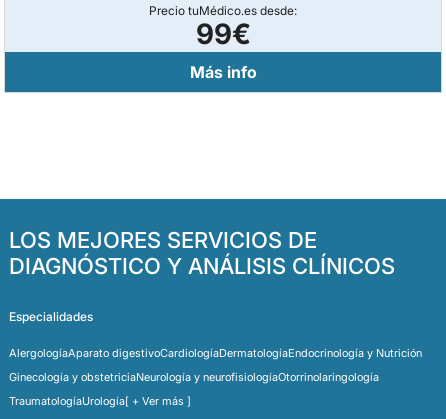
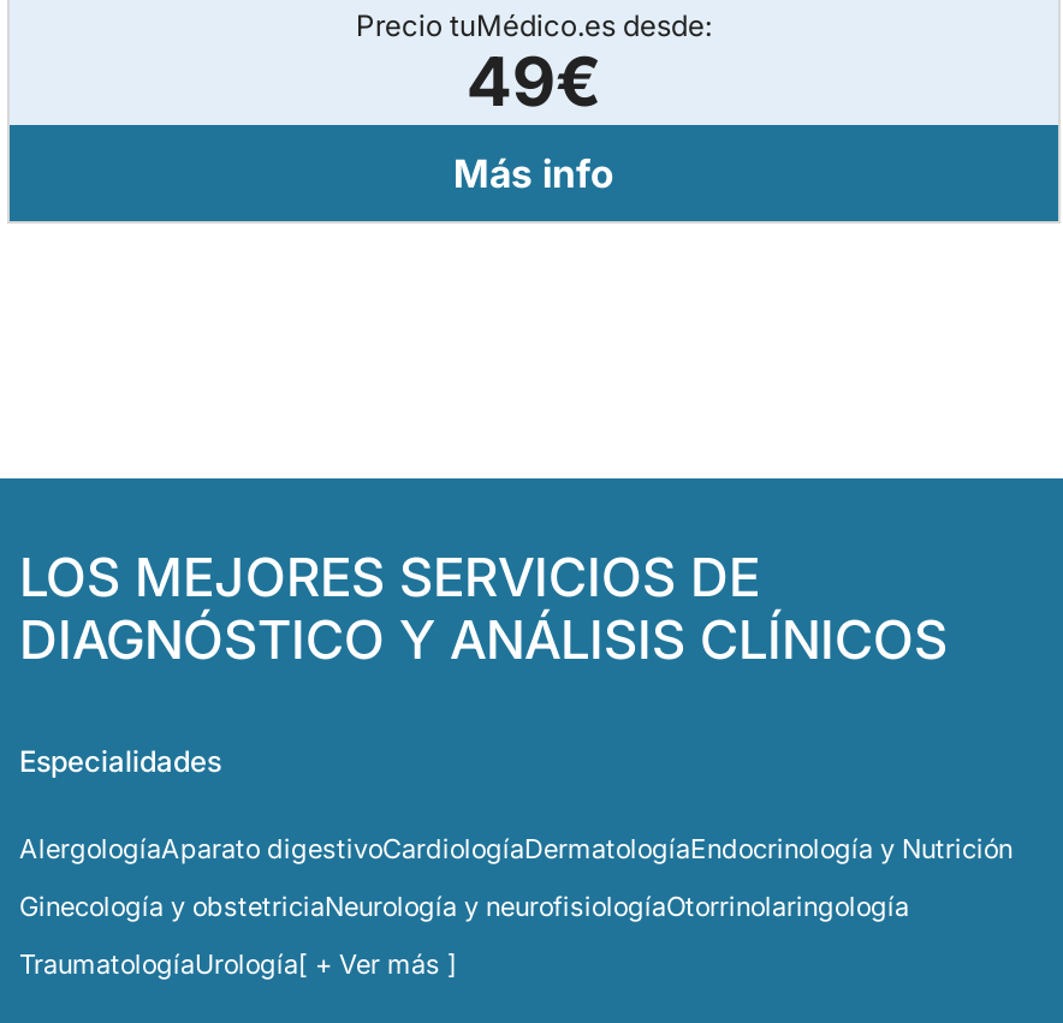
[195,17,250,51] 99€ -> [467,41,601,123] 49€

